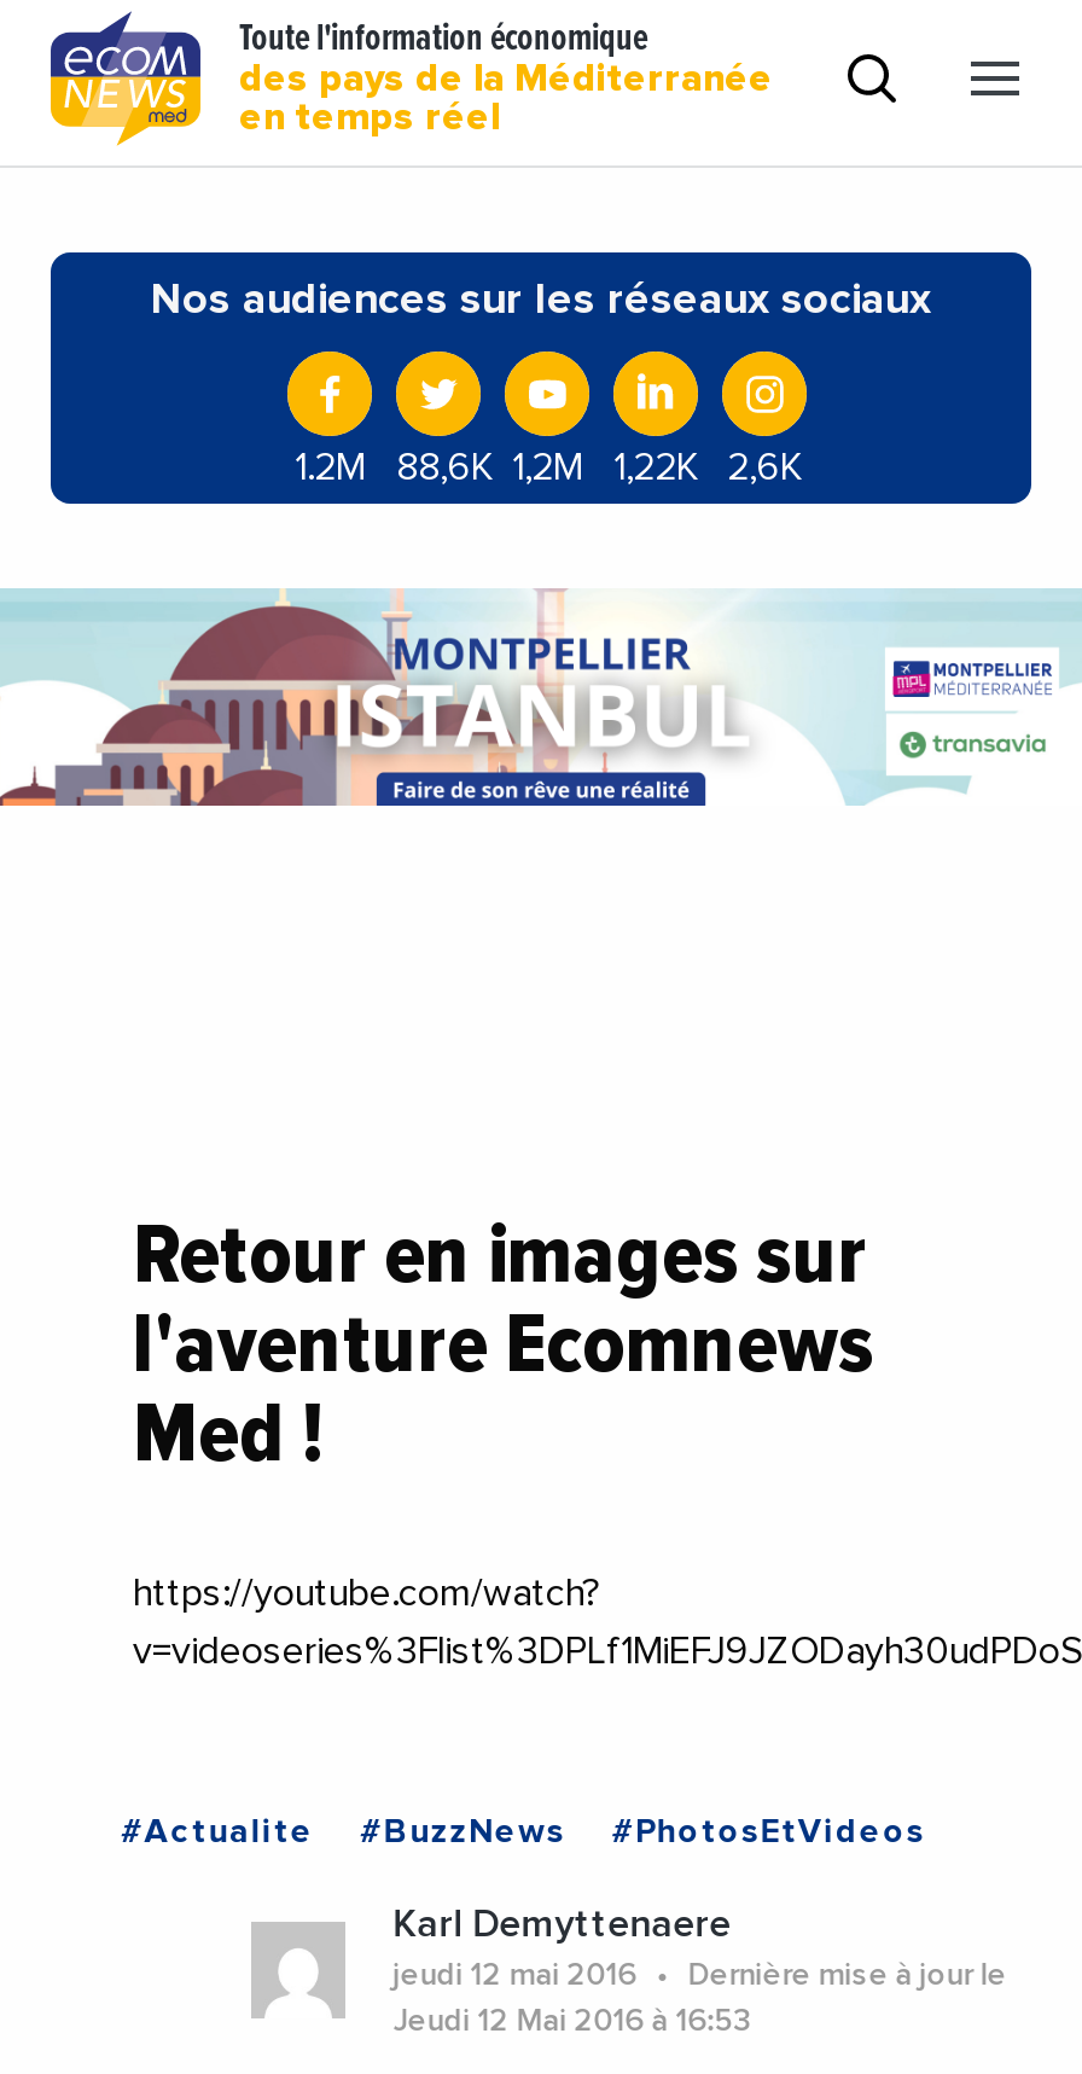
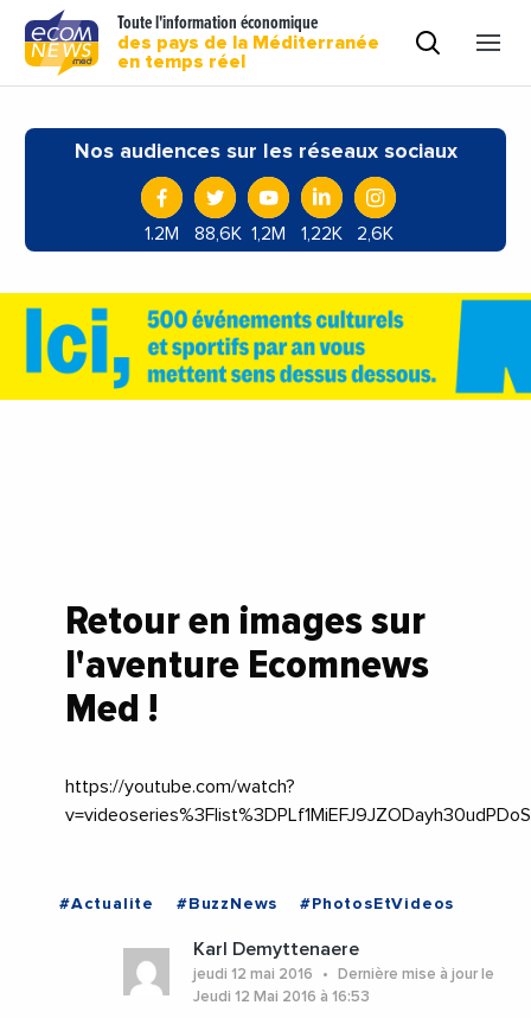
[7,588,1075,808] [image] -> [4,292,527,401] [image]

